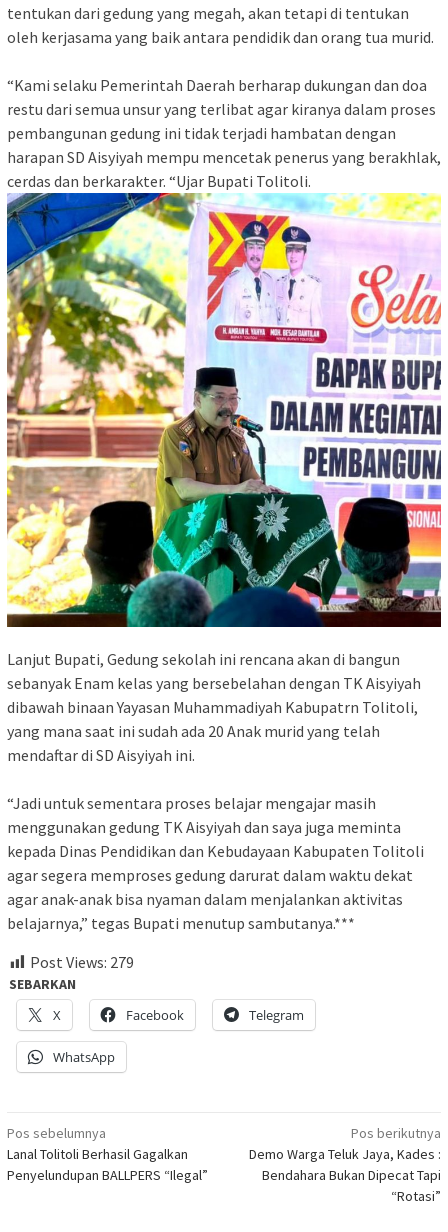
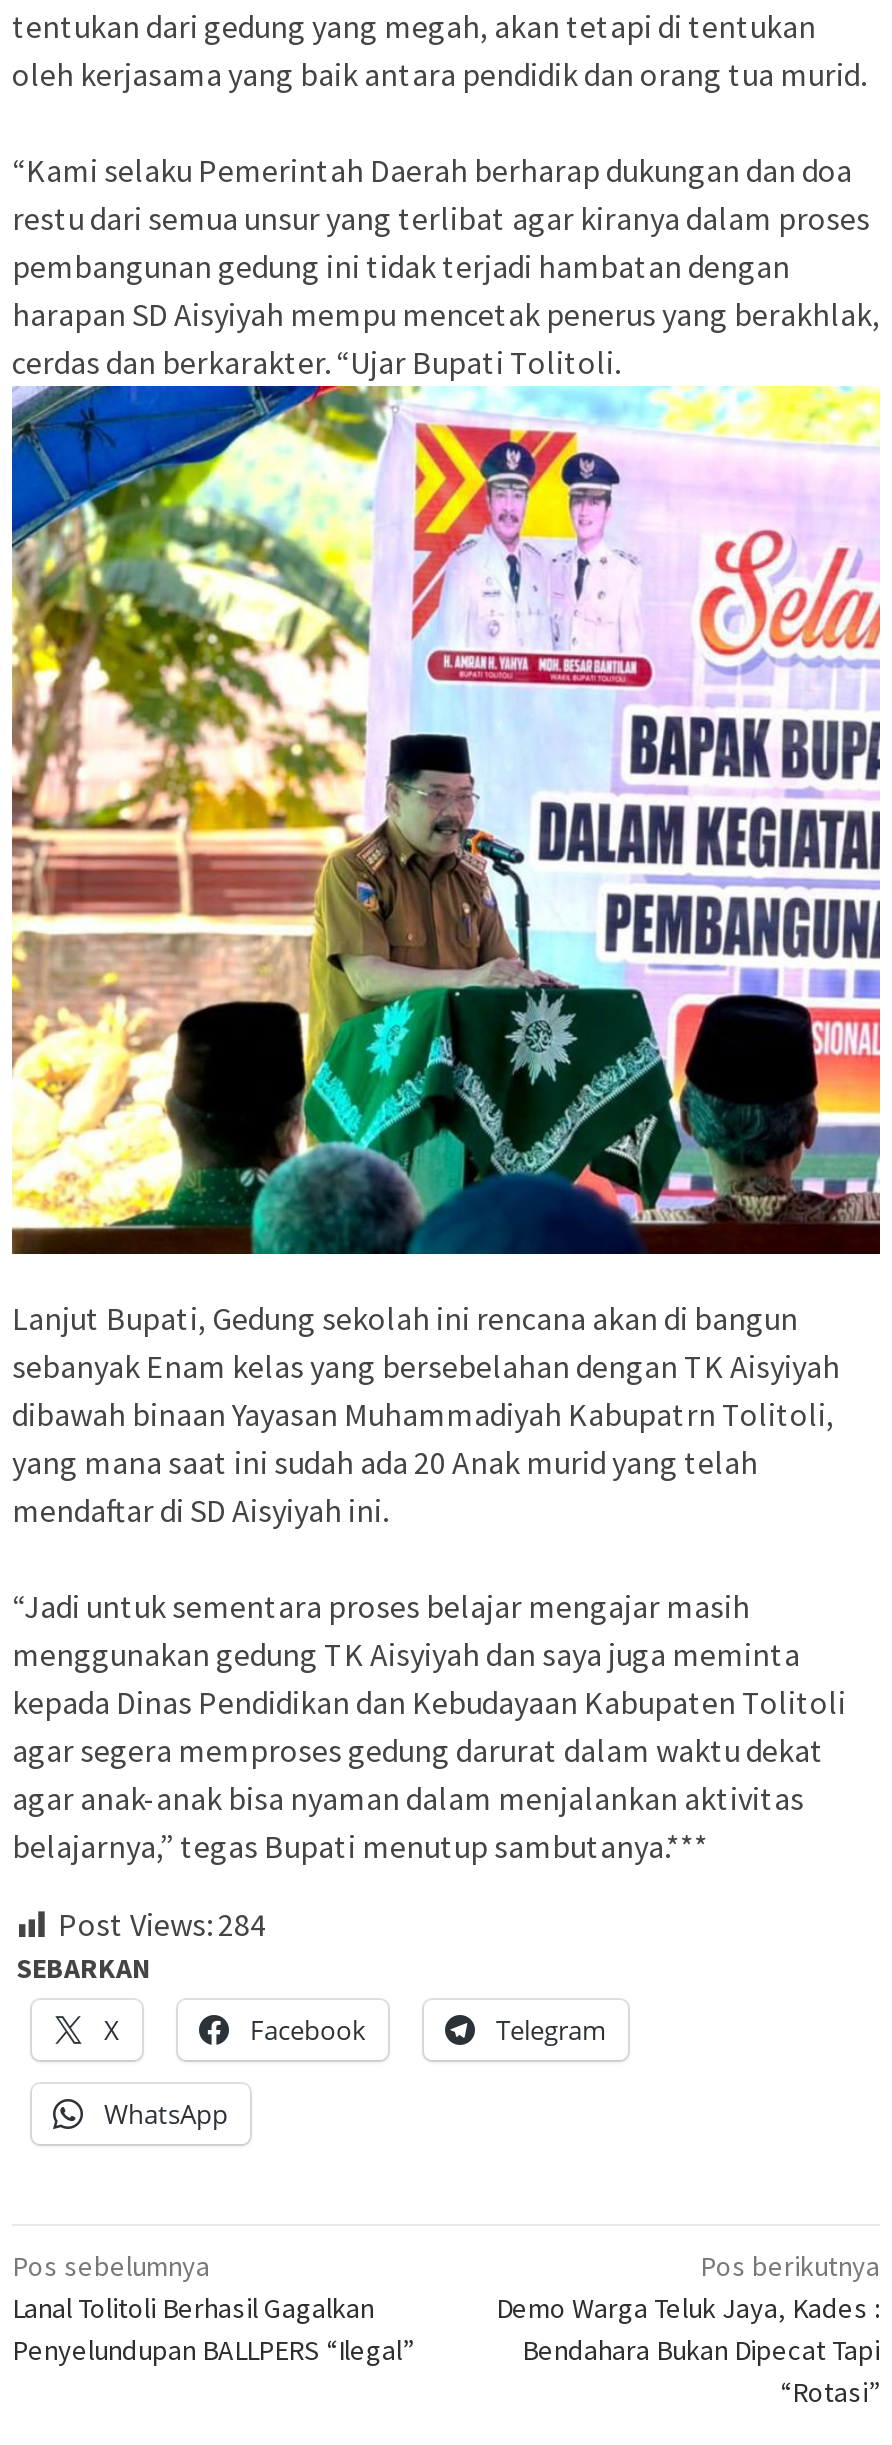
[30,952,134,972] Post Views: 279 -> [58,1903,266,1943] Post Views: 284

